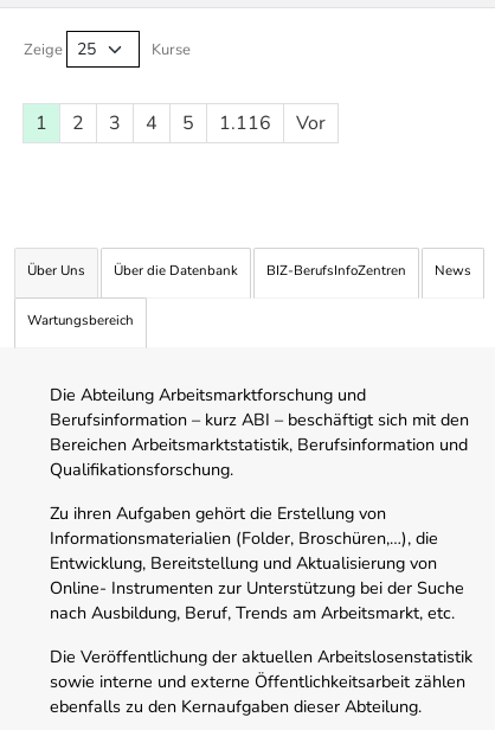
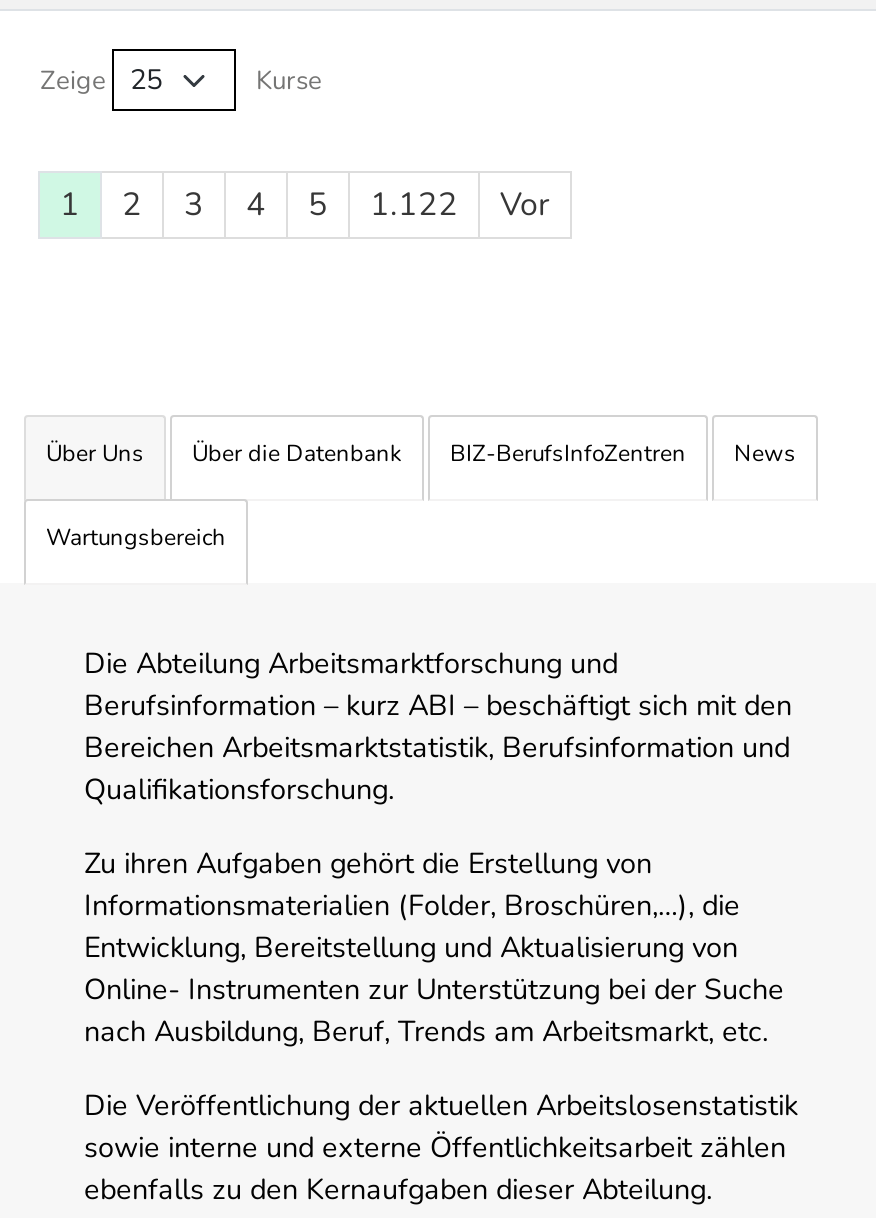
[36,110,326,137] 1 2 3 4 5 1.116 Vor -> [60,183,550,227] 1 2 3 4 5 1.122 Vor

